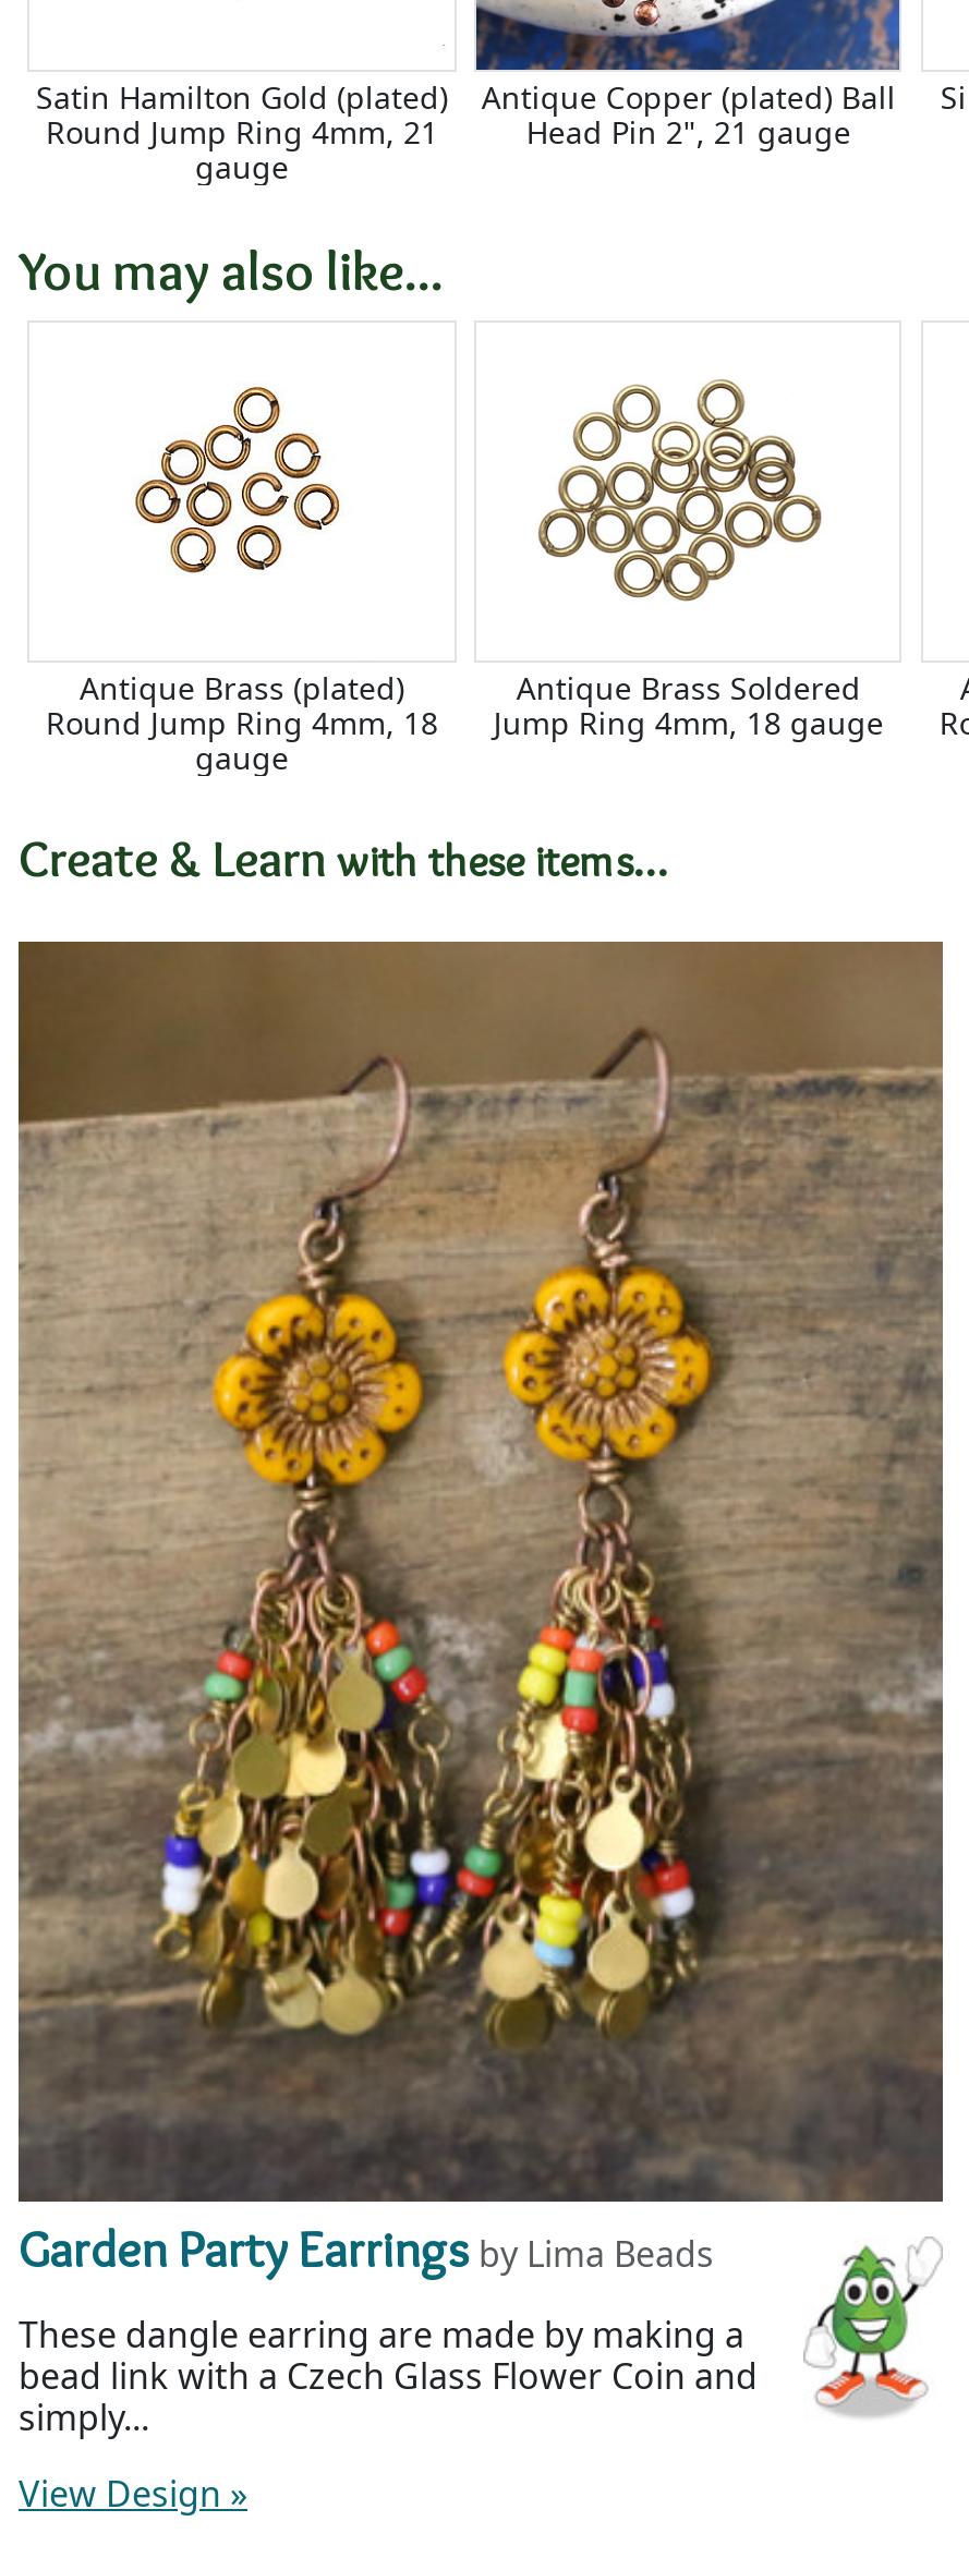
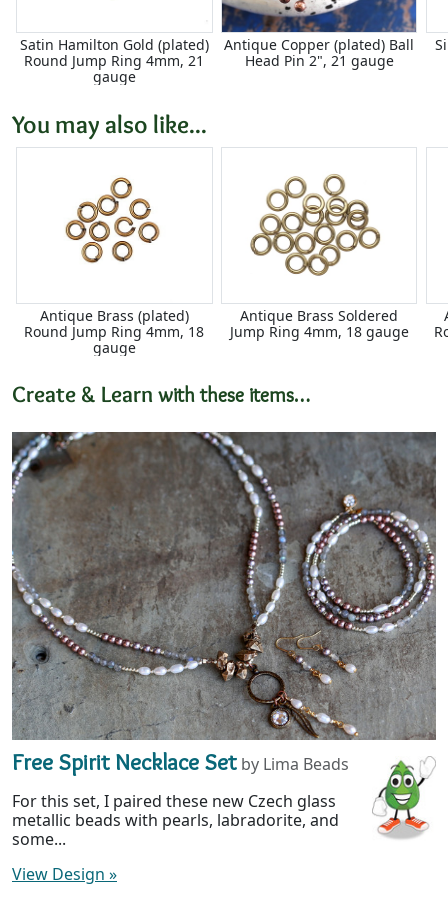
[16,939,943,2281] [image] | Garden Party Earrings by Lima Beads -> [12,431,436,776] [image] | Free Spirit Necklace Set by Lima Beads
[19,2311,758,2442] These dangle earring are made by making a | bead link with a Czech Glass Flower Coin and | simply... -> [12,790,339,850] For this set, I paired these new Czech glass | metallic beads with pearls, labradorite, and | some...

